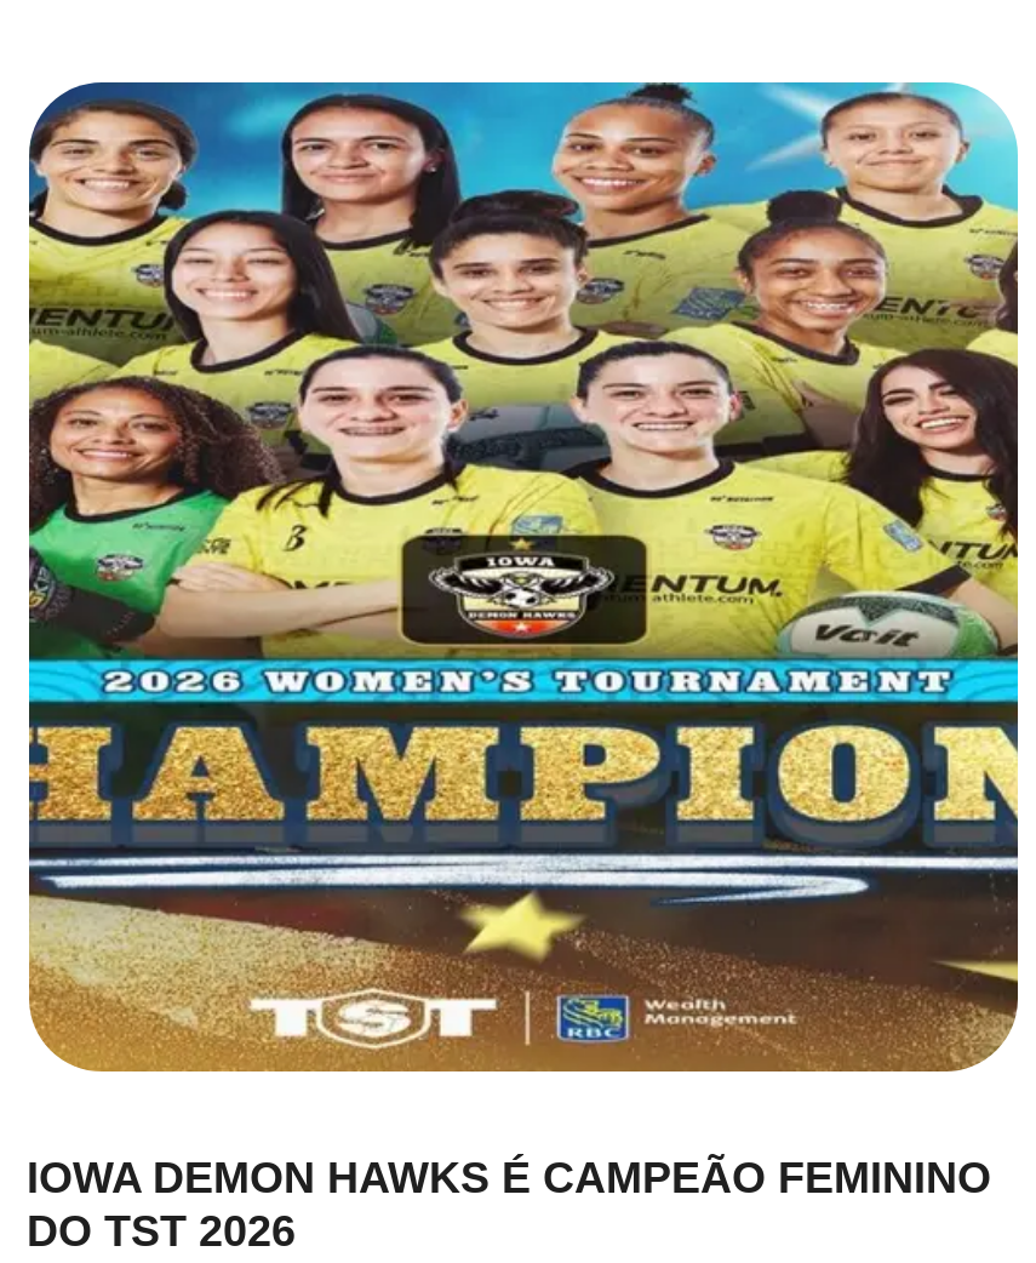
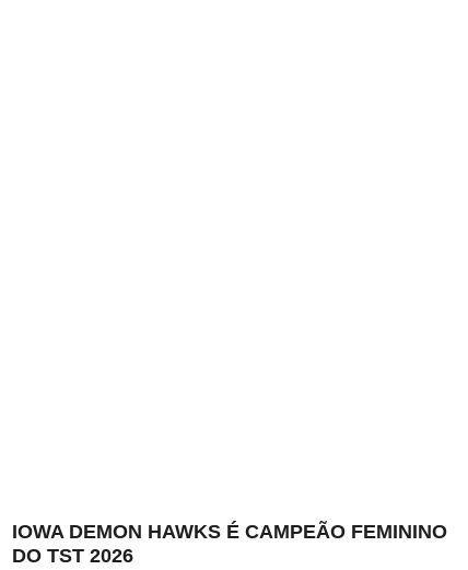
[27,80,1020,1074] [image] -> none

